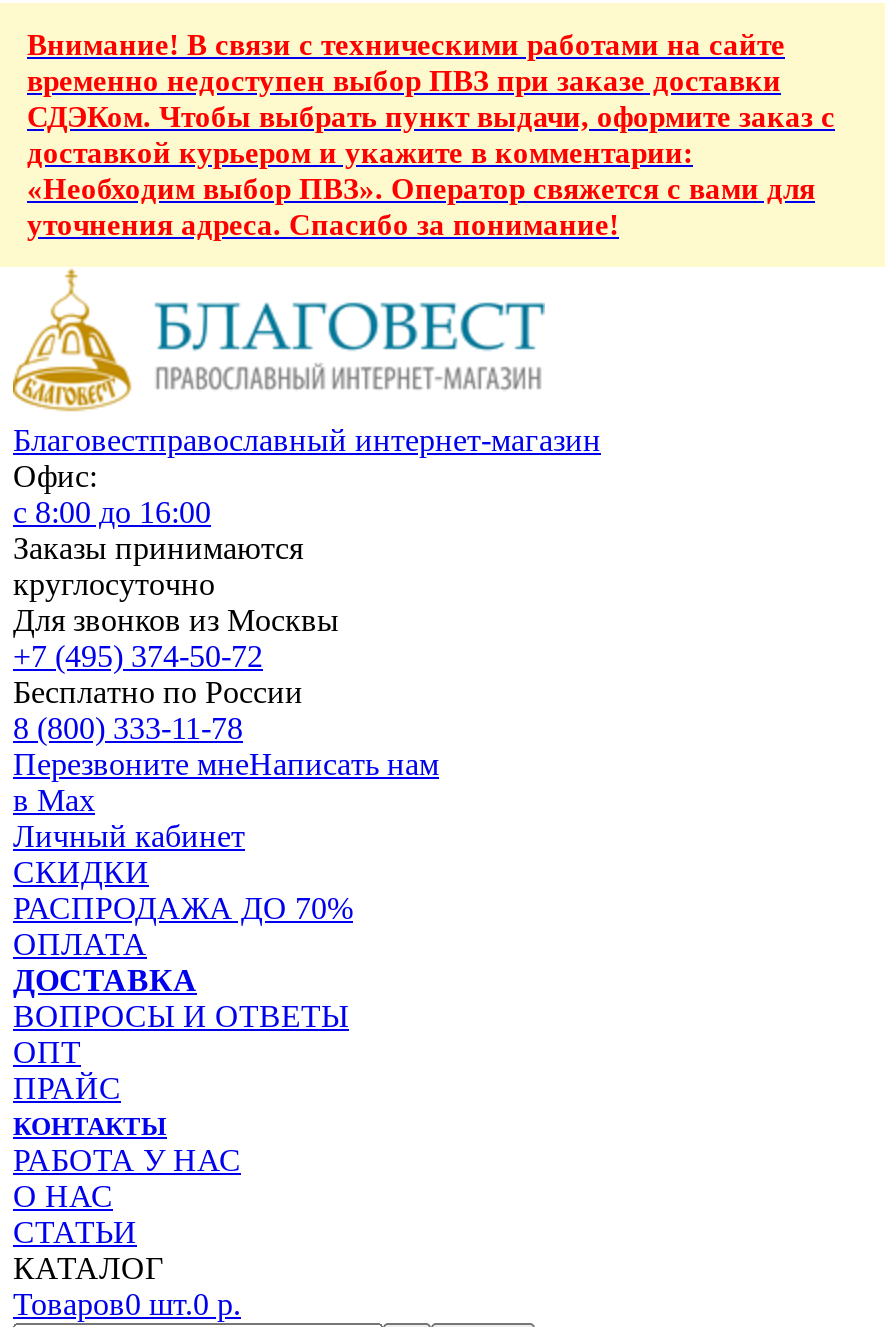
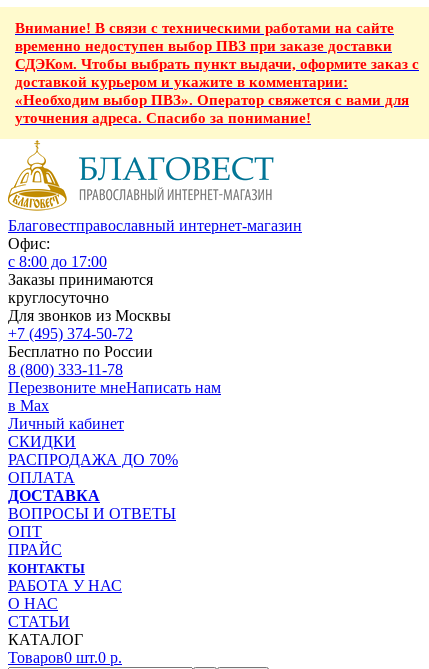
[13,495,211,529] с 8:00 до 16:00 -> [8,253,107,270] с 8:00 до 17:00

